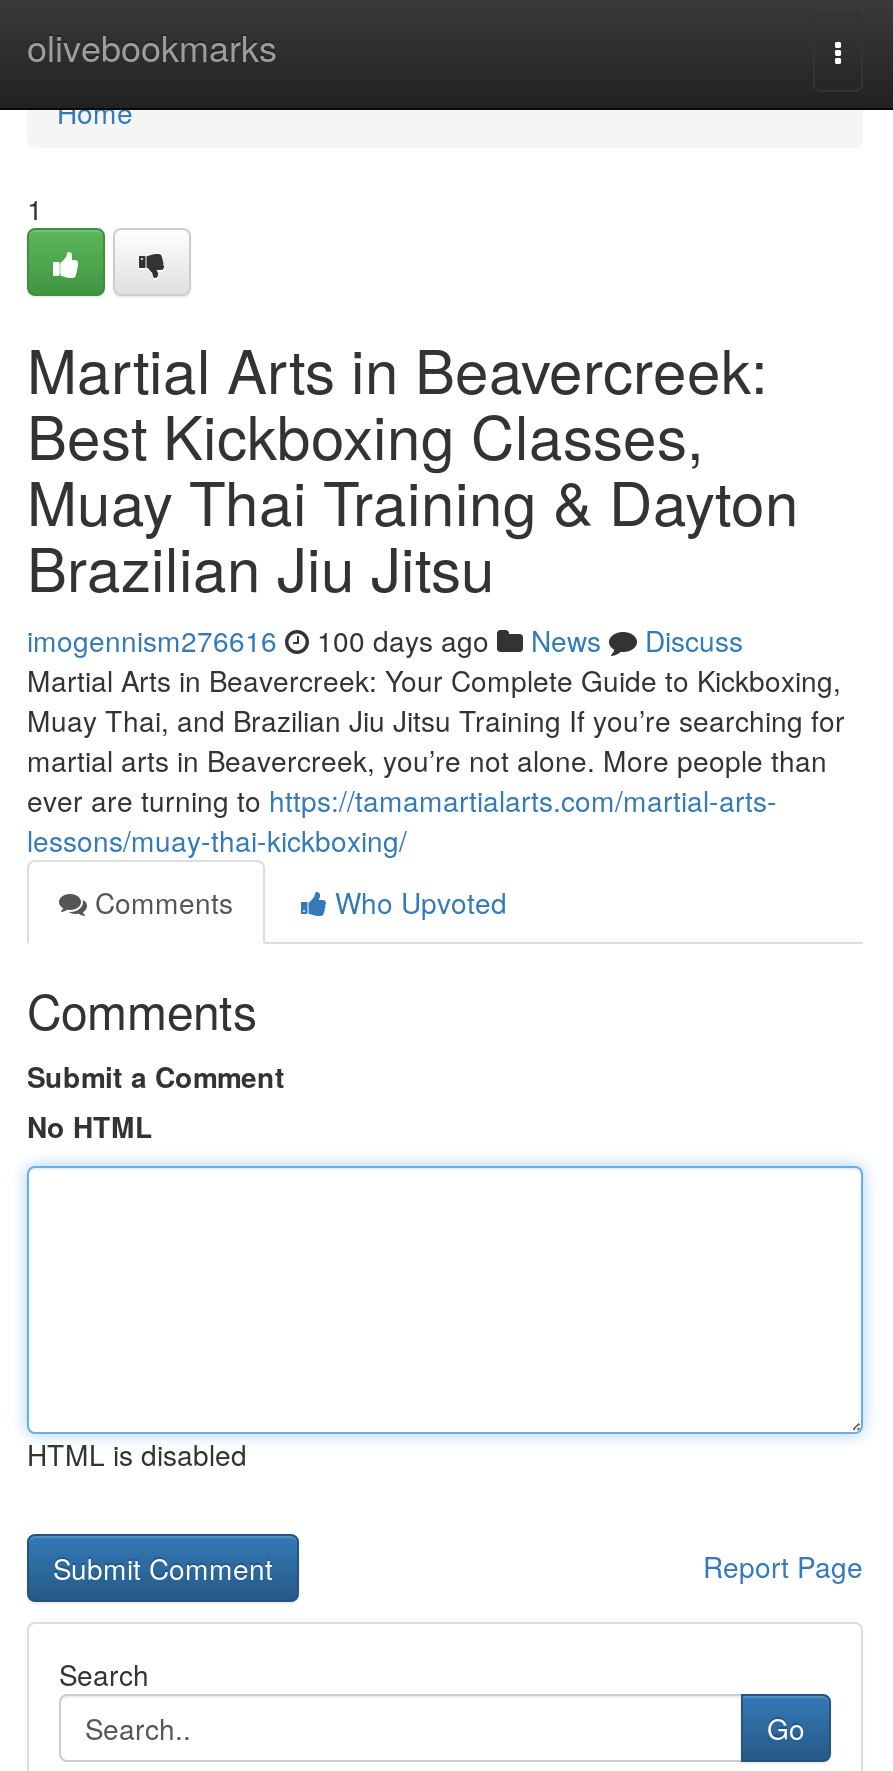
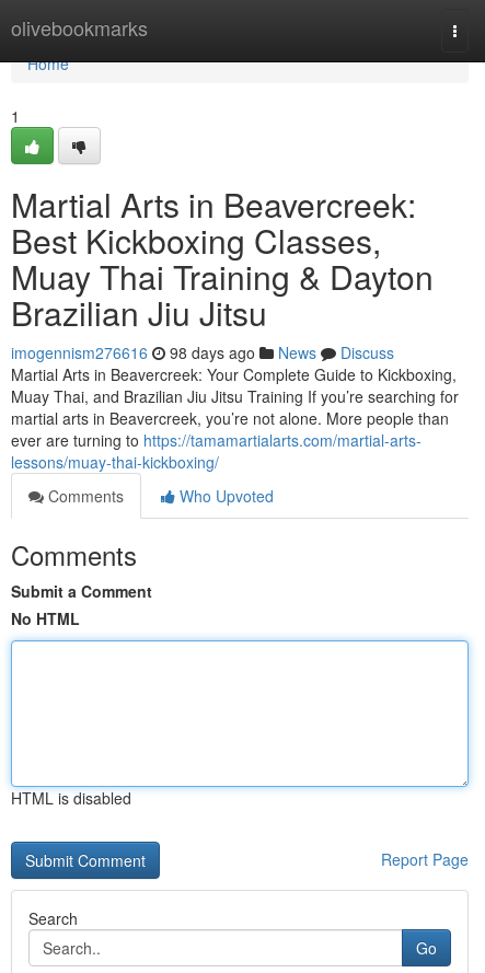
[27,620,743,660] imogennism276616 100 days ago News Discuss -> [11,341,394,363] imogennism276616 98 days ago News Discuss

